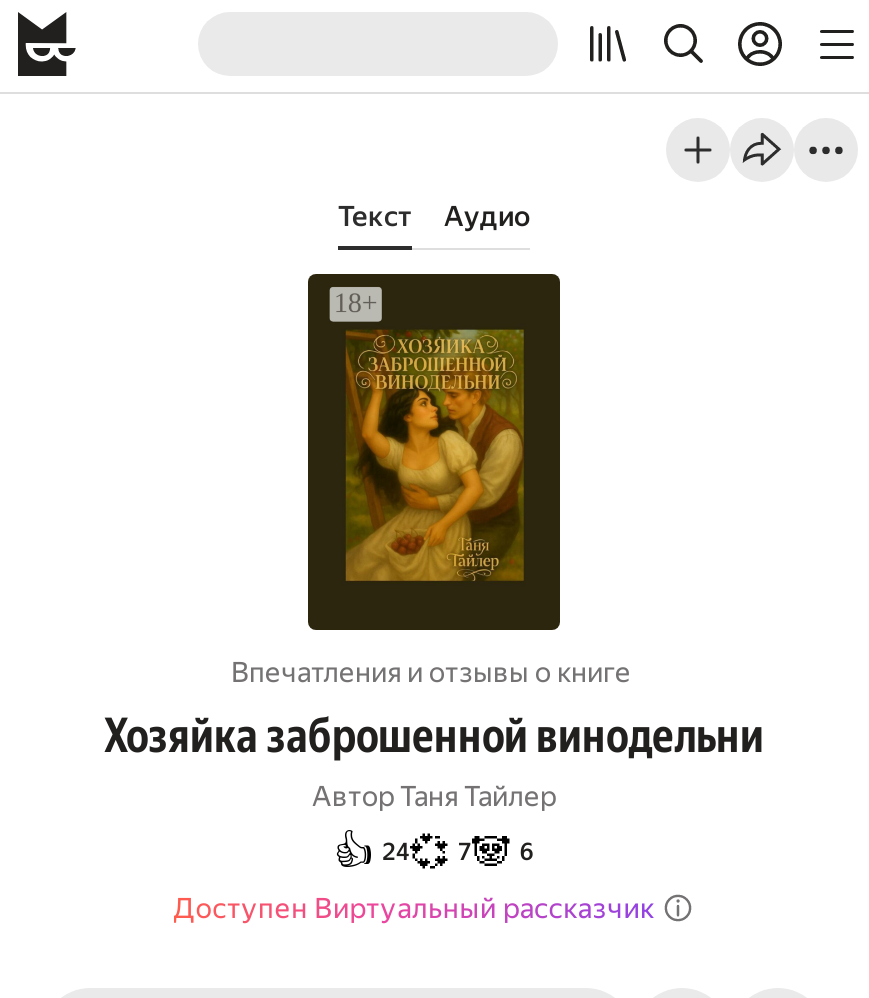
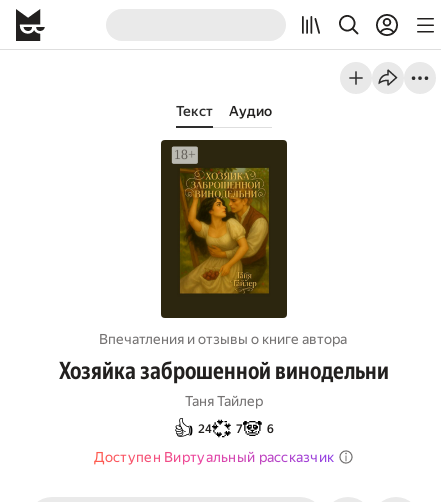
[231,656,631,688] Впечатления и отзывы о книге -> [98,331,346,347] Впечатления и отзывы о книге автора
[312,780,556,812] Автор Таня Тайлер -> [185,393,263,409] Таня Тайлер

